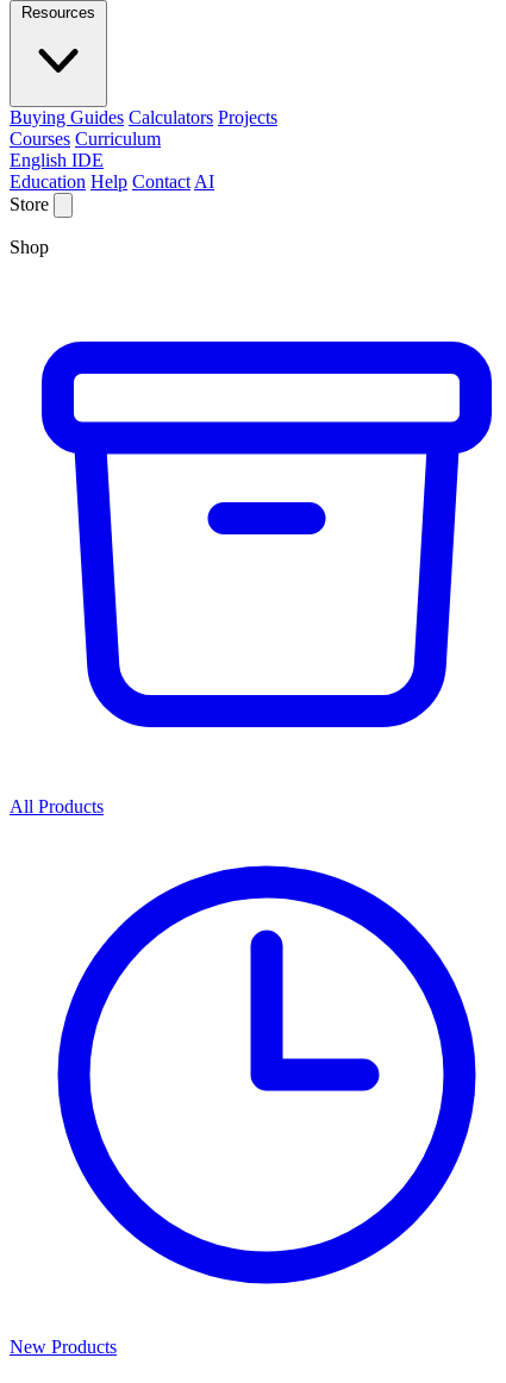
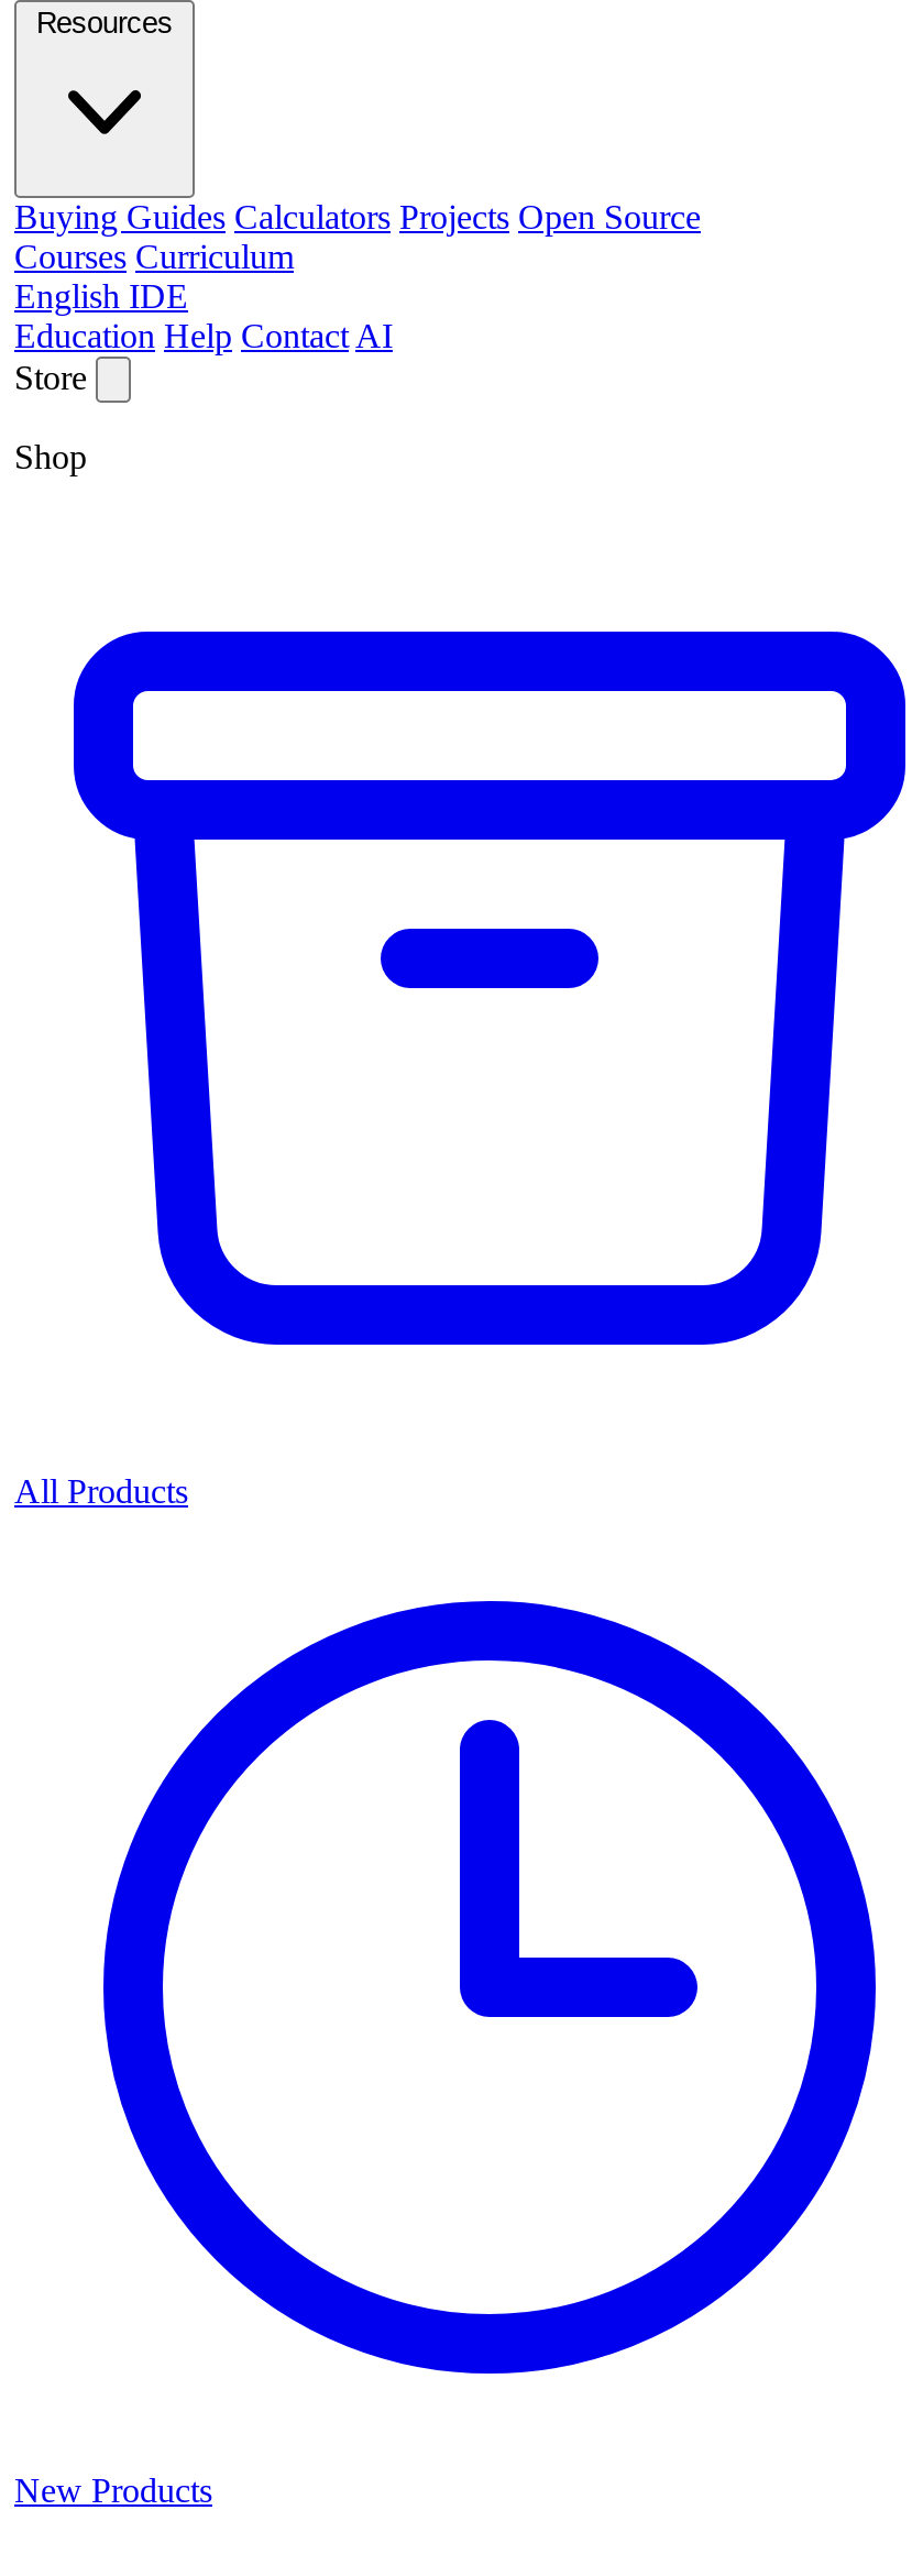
[10,107,277,127] Buying Guides Calculators Projects -> [14,198,701,235] Buying Guides Calculators Projects Open Source

